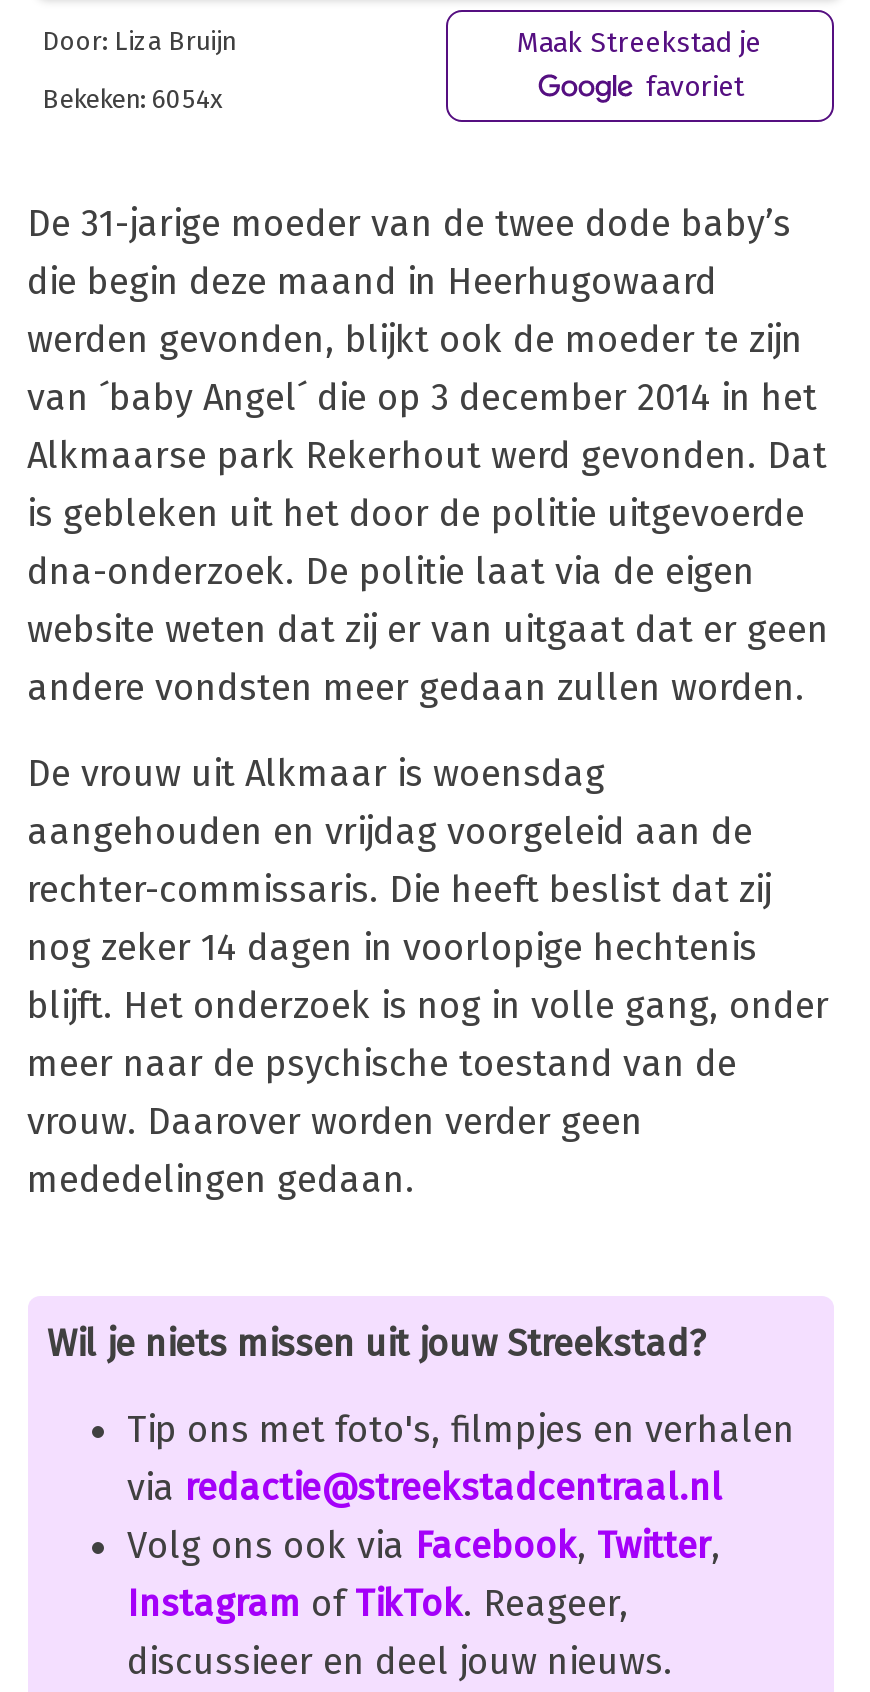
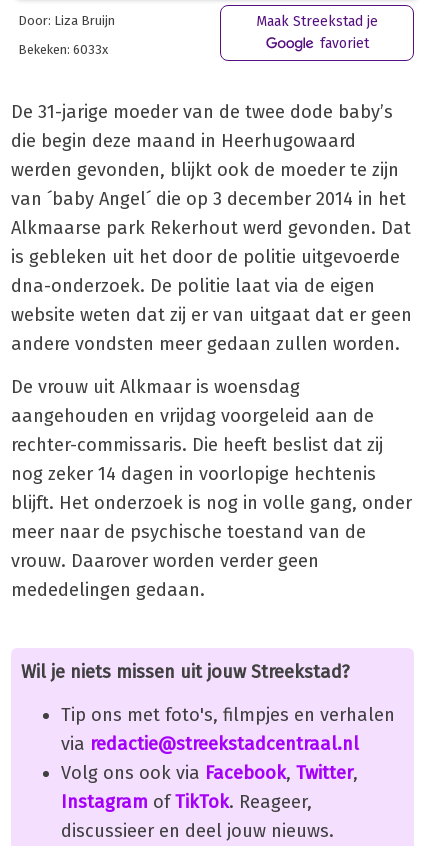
[42,84,222,114] Bekeken: 6054x -> [18,42,108,57] Bekeken: 6033x

